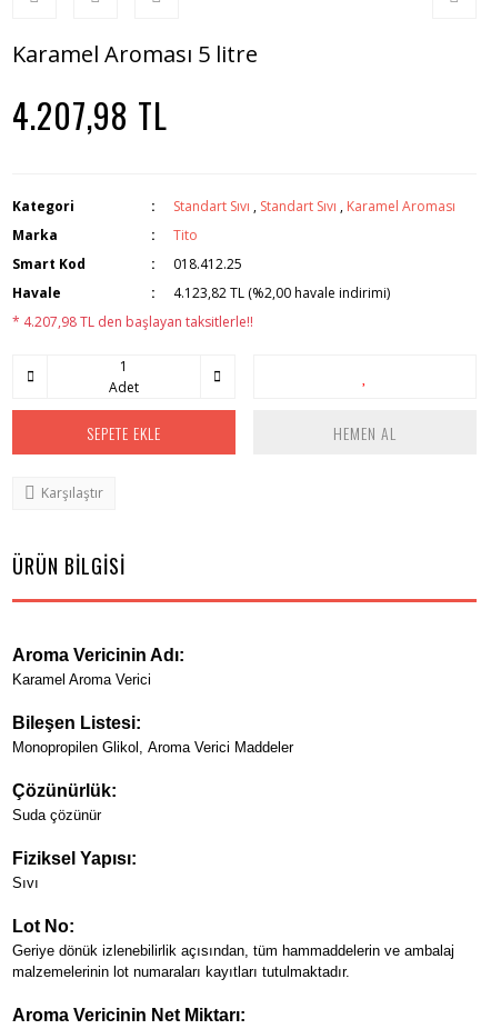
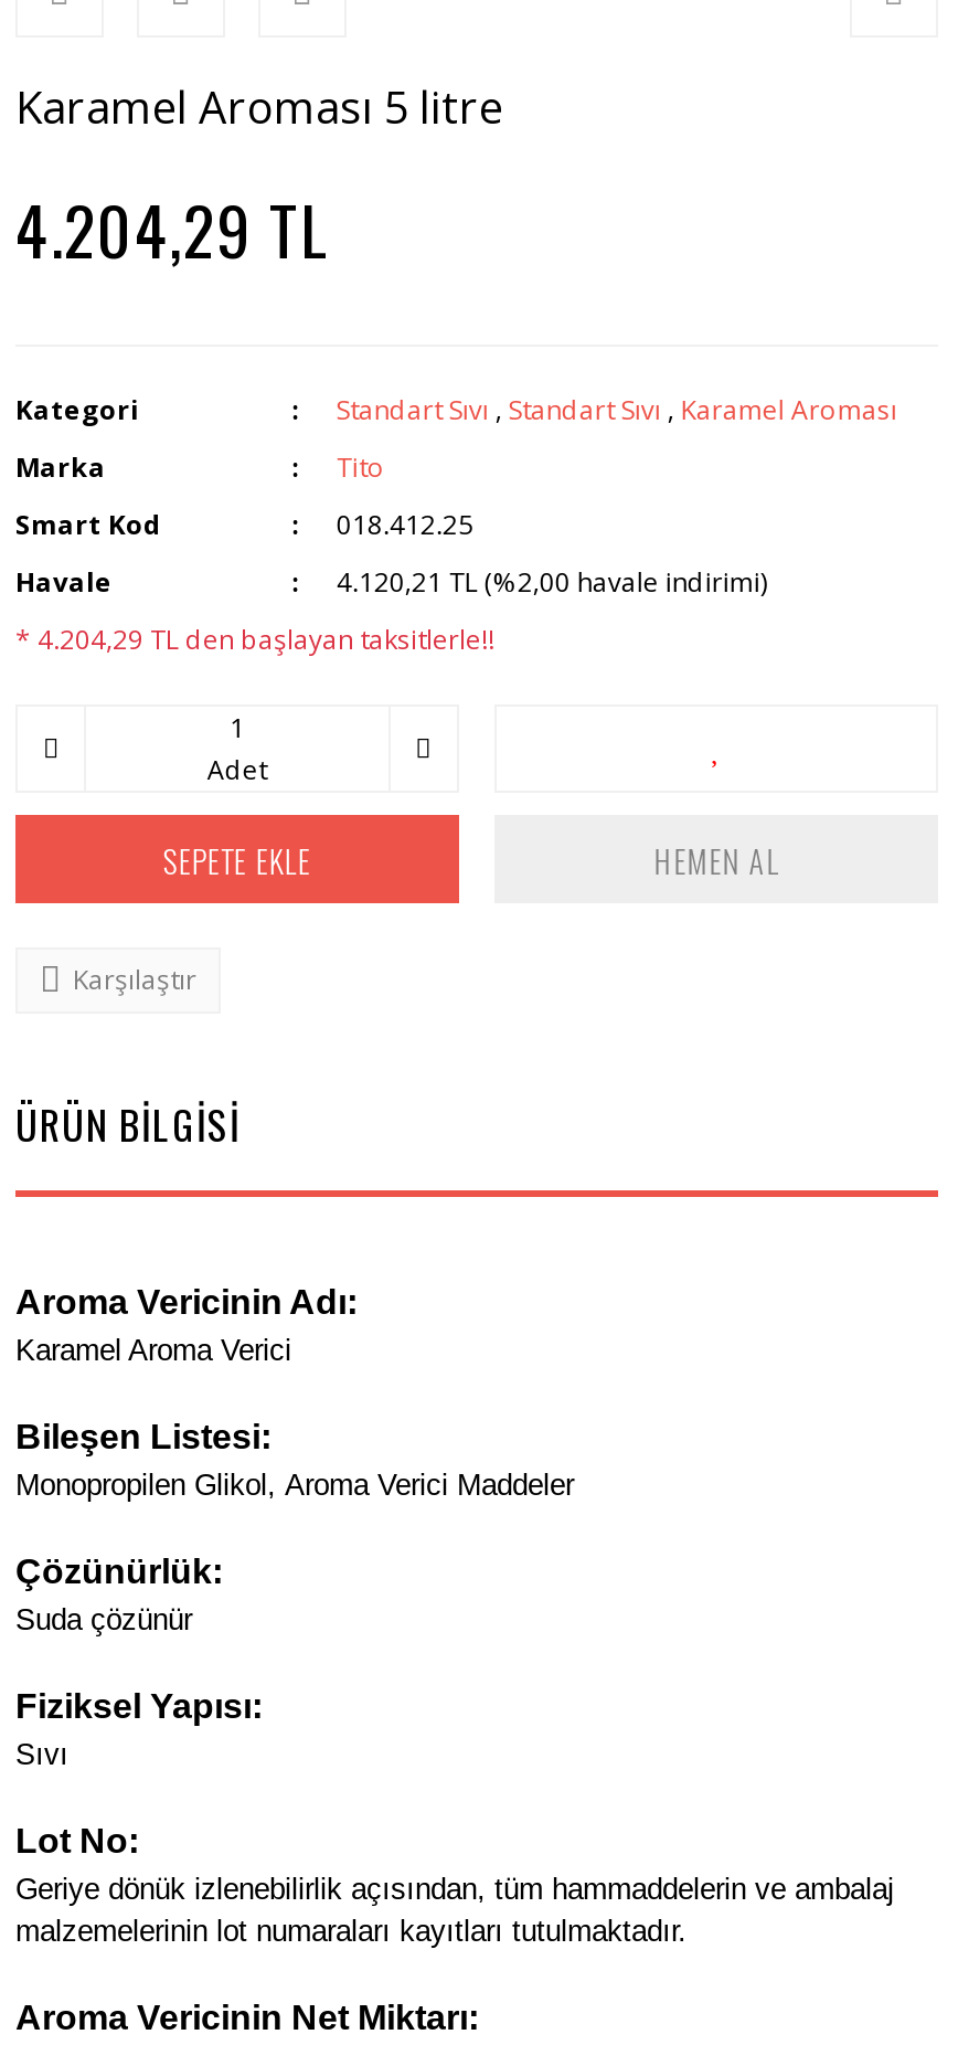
[12,90,168,140] 4.207,98 TL -> [15,179,329,278] 4.204,29 TL
[174,283,390,302] 4.123,82 TL (%2,00 havale indirimi) -> [336,563,767,601] 4.120,21 TL (%2,00 havale indirimi)
[12,312,253,331] * 4.207,98 TL den başlayan taksitlerle!! -> [15,621,494,658] * 4.204,29 TL den başlayan taksitlerle!!

